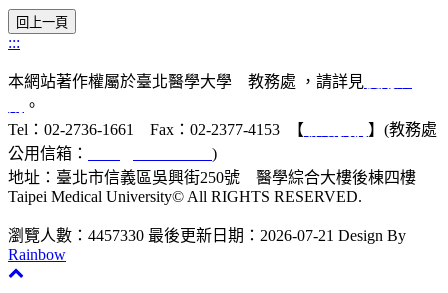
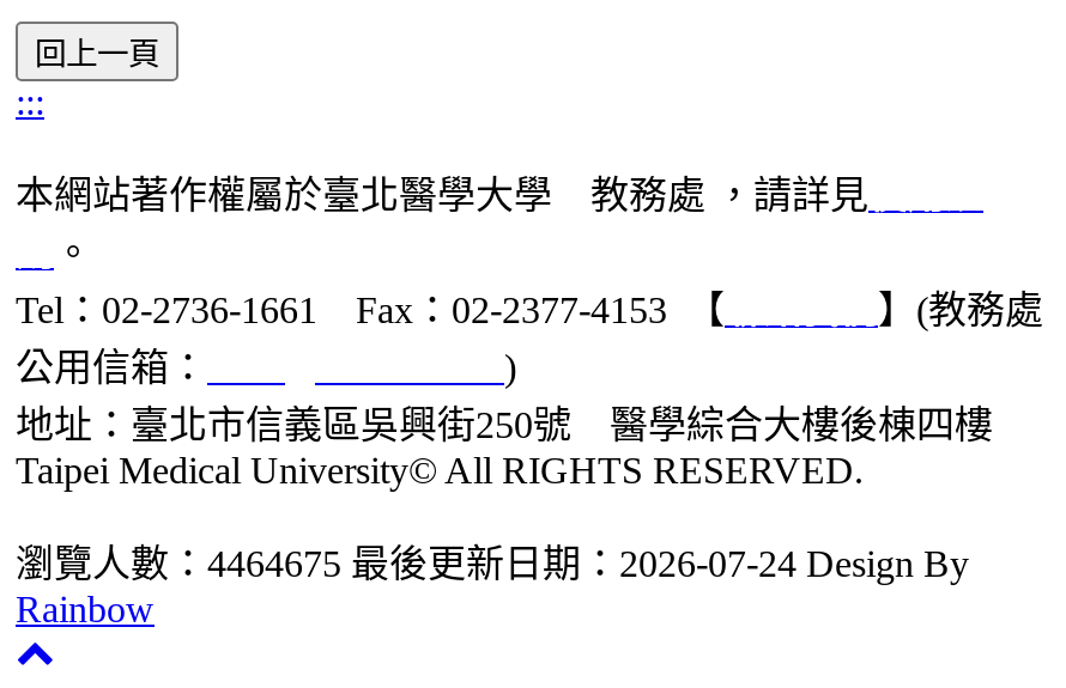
[8,227,406,244] 瀏覽人數：4457330 最後更新日期：2026-07-21 Design By -> [16,543,969,583] 瀏覽人數：4464675 最後更新日期：2026-07-24 Design By

